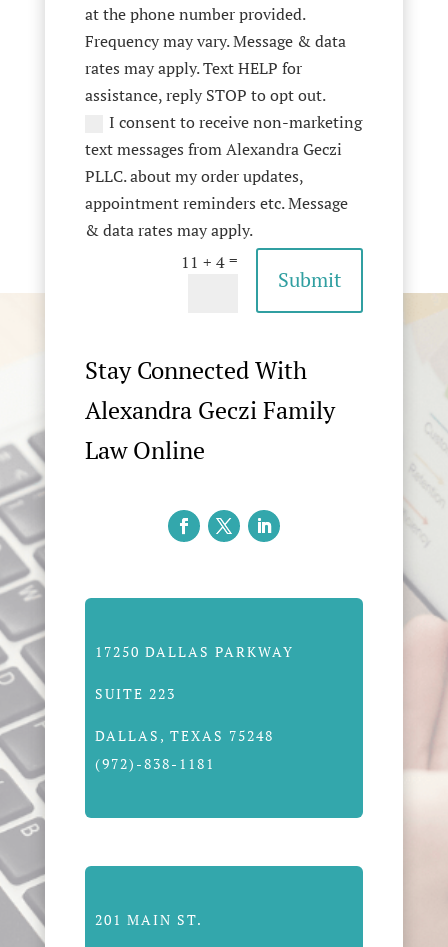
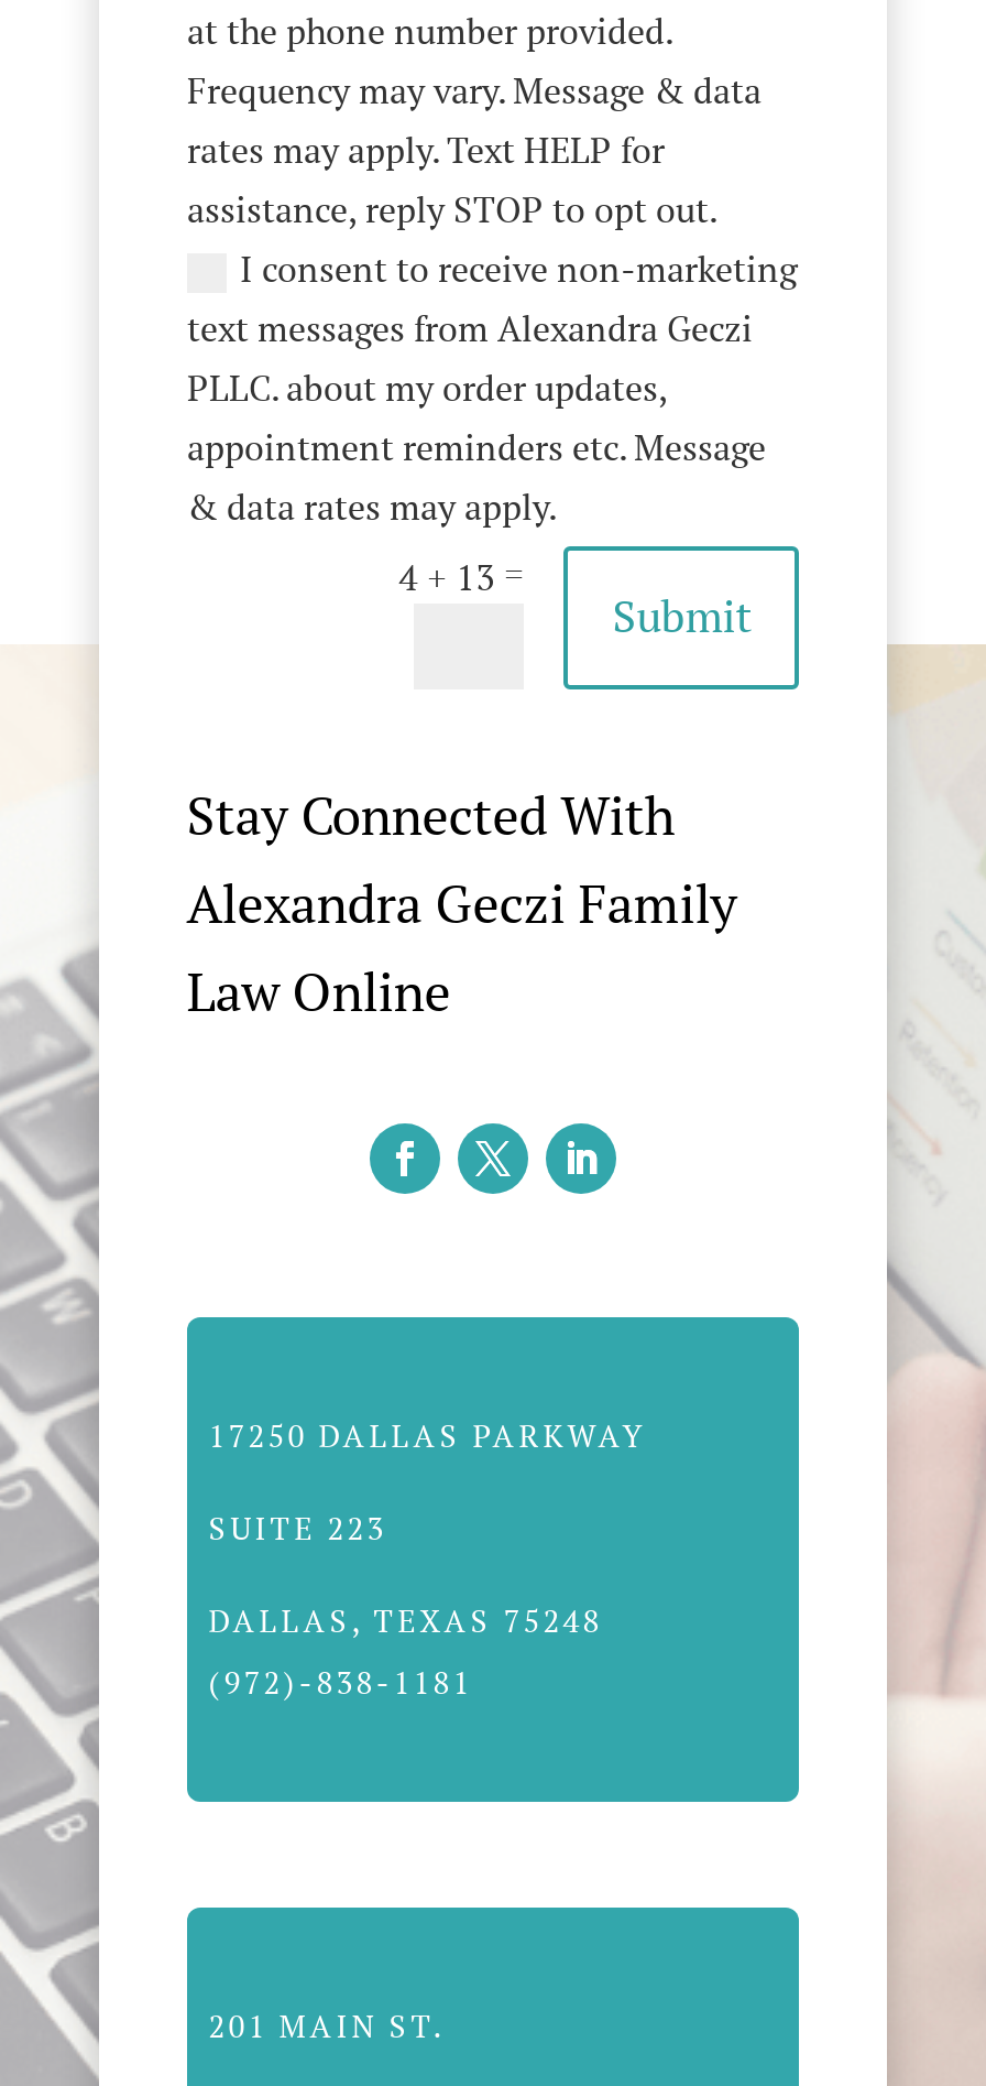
[181,249,238,273] 11 + 4 = -> [399,548,524,601] 4 + 13 =

